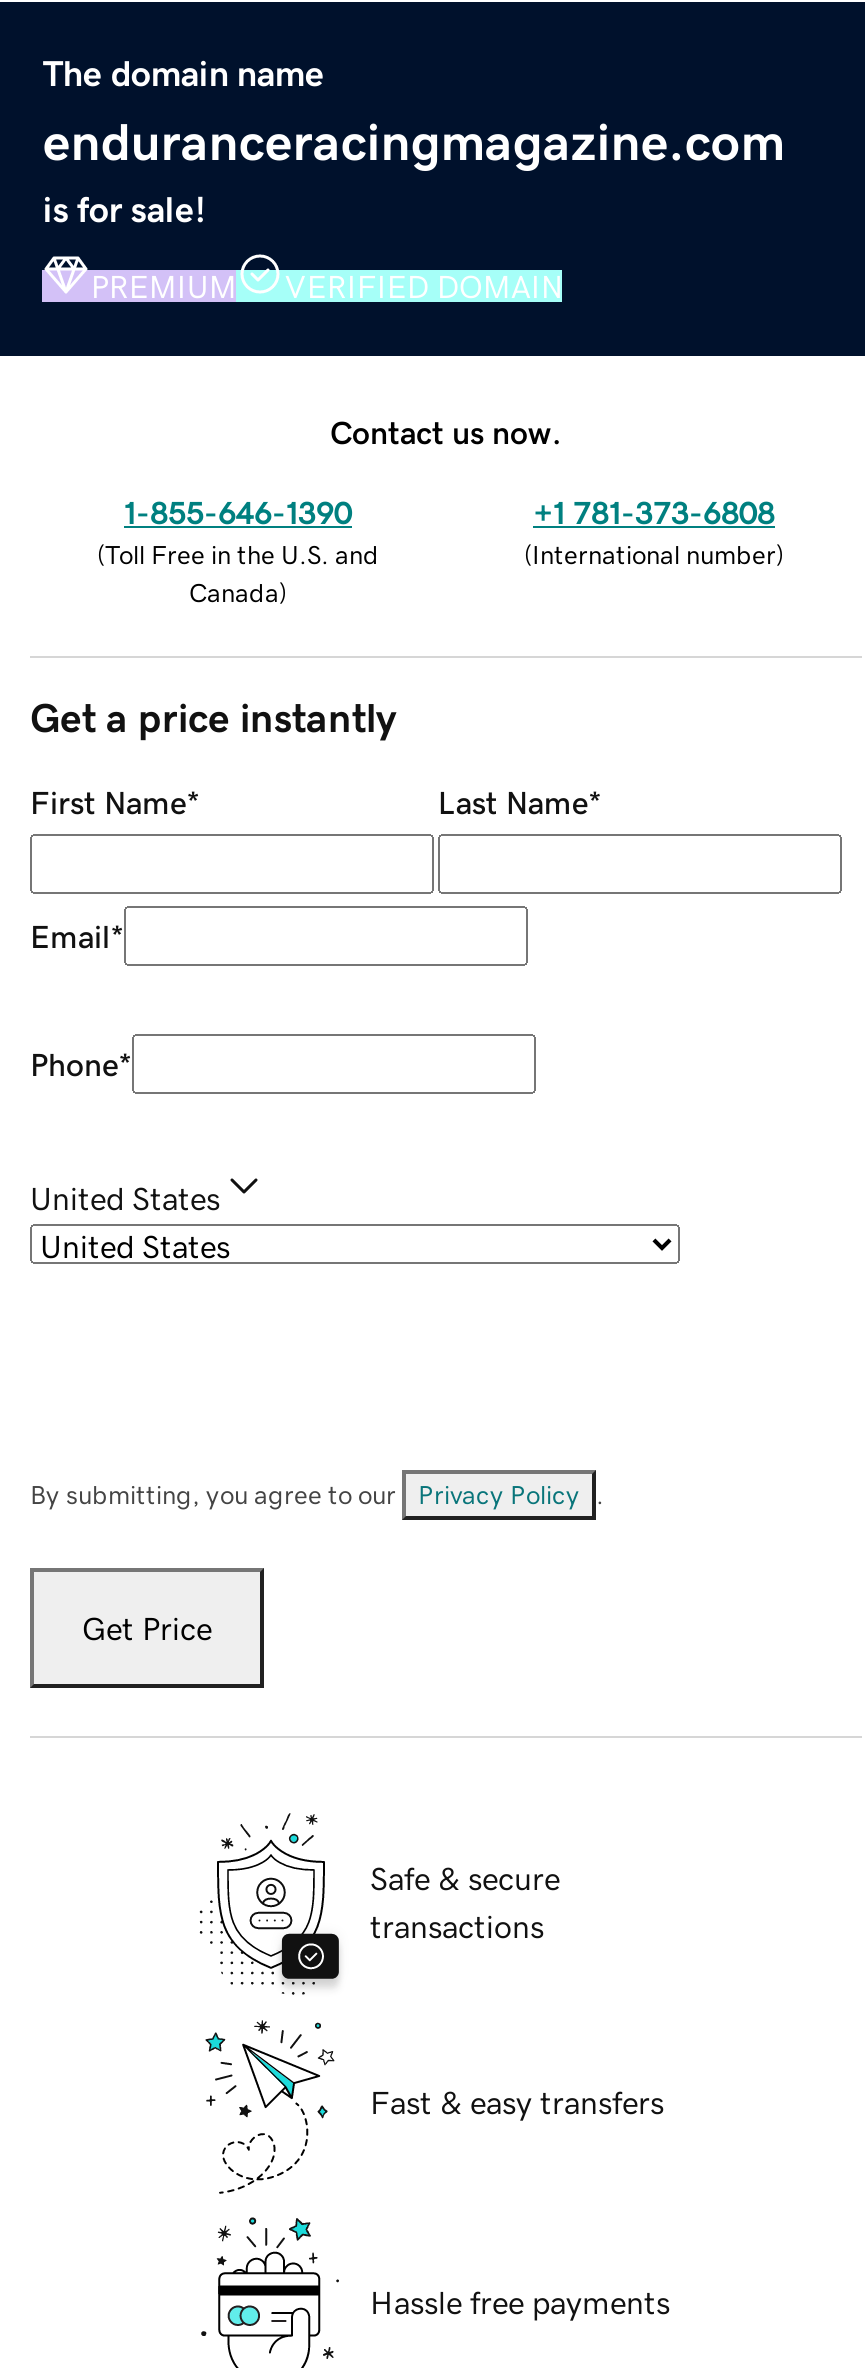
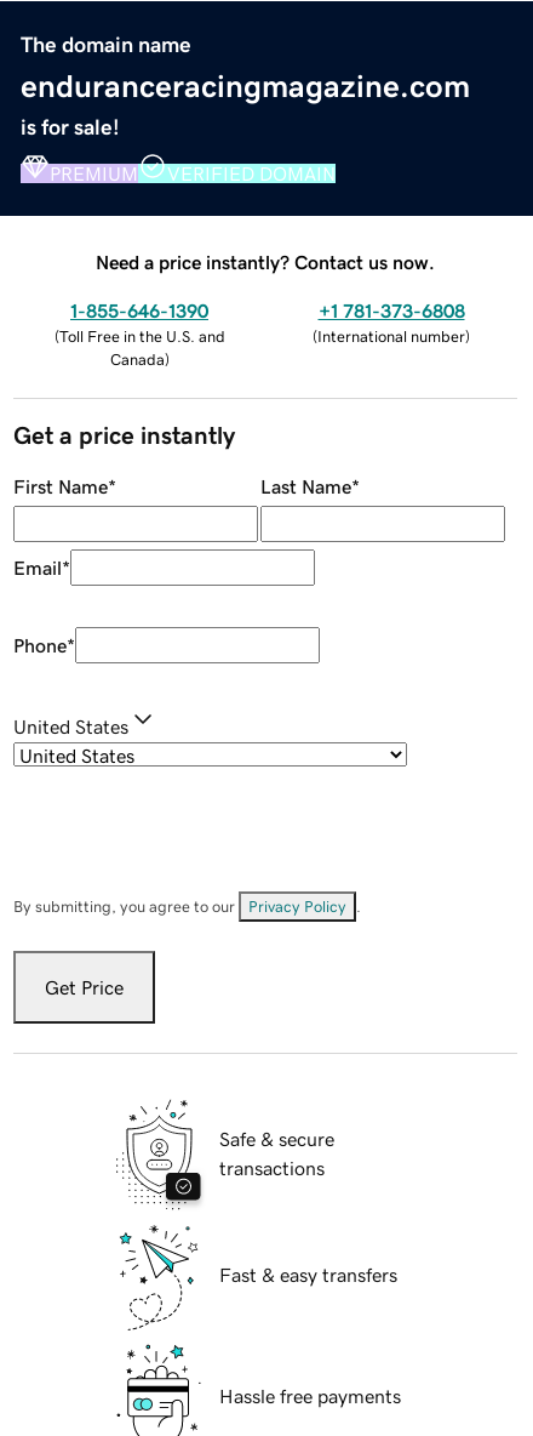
[330,415,562,447] Contact us now. -> [96,252,435,271] Need a price instantly? Contact us now.

